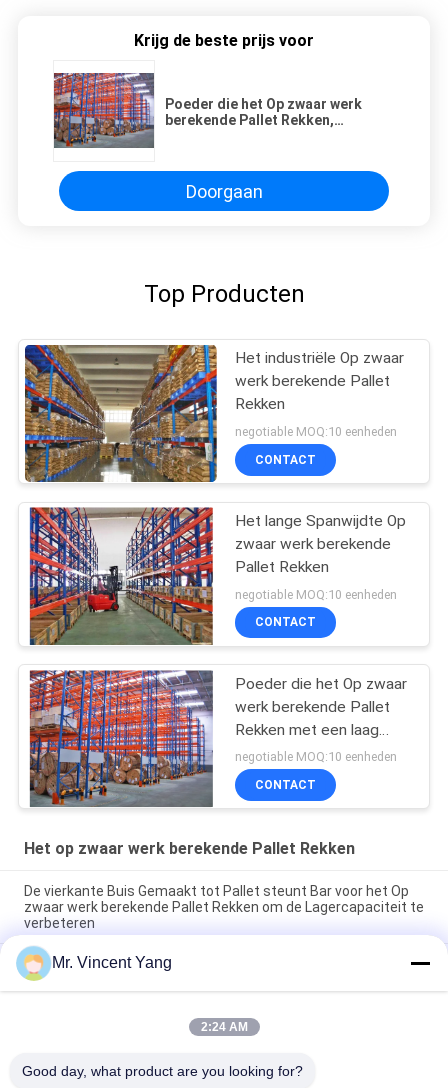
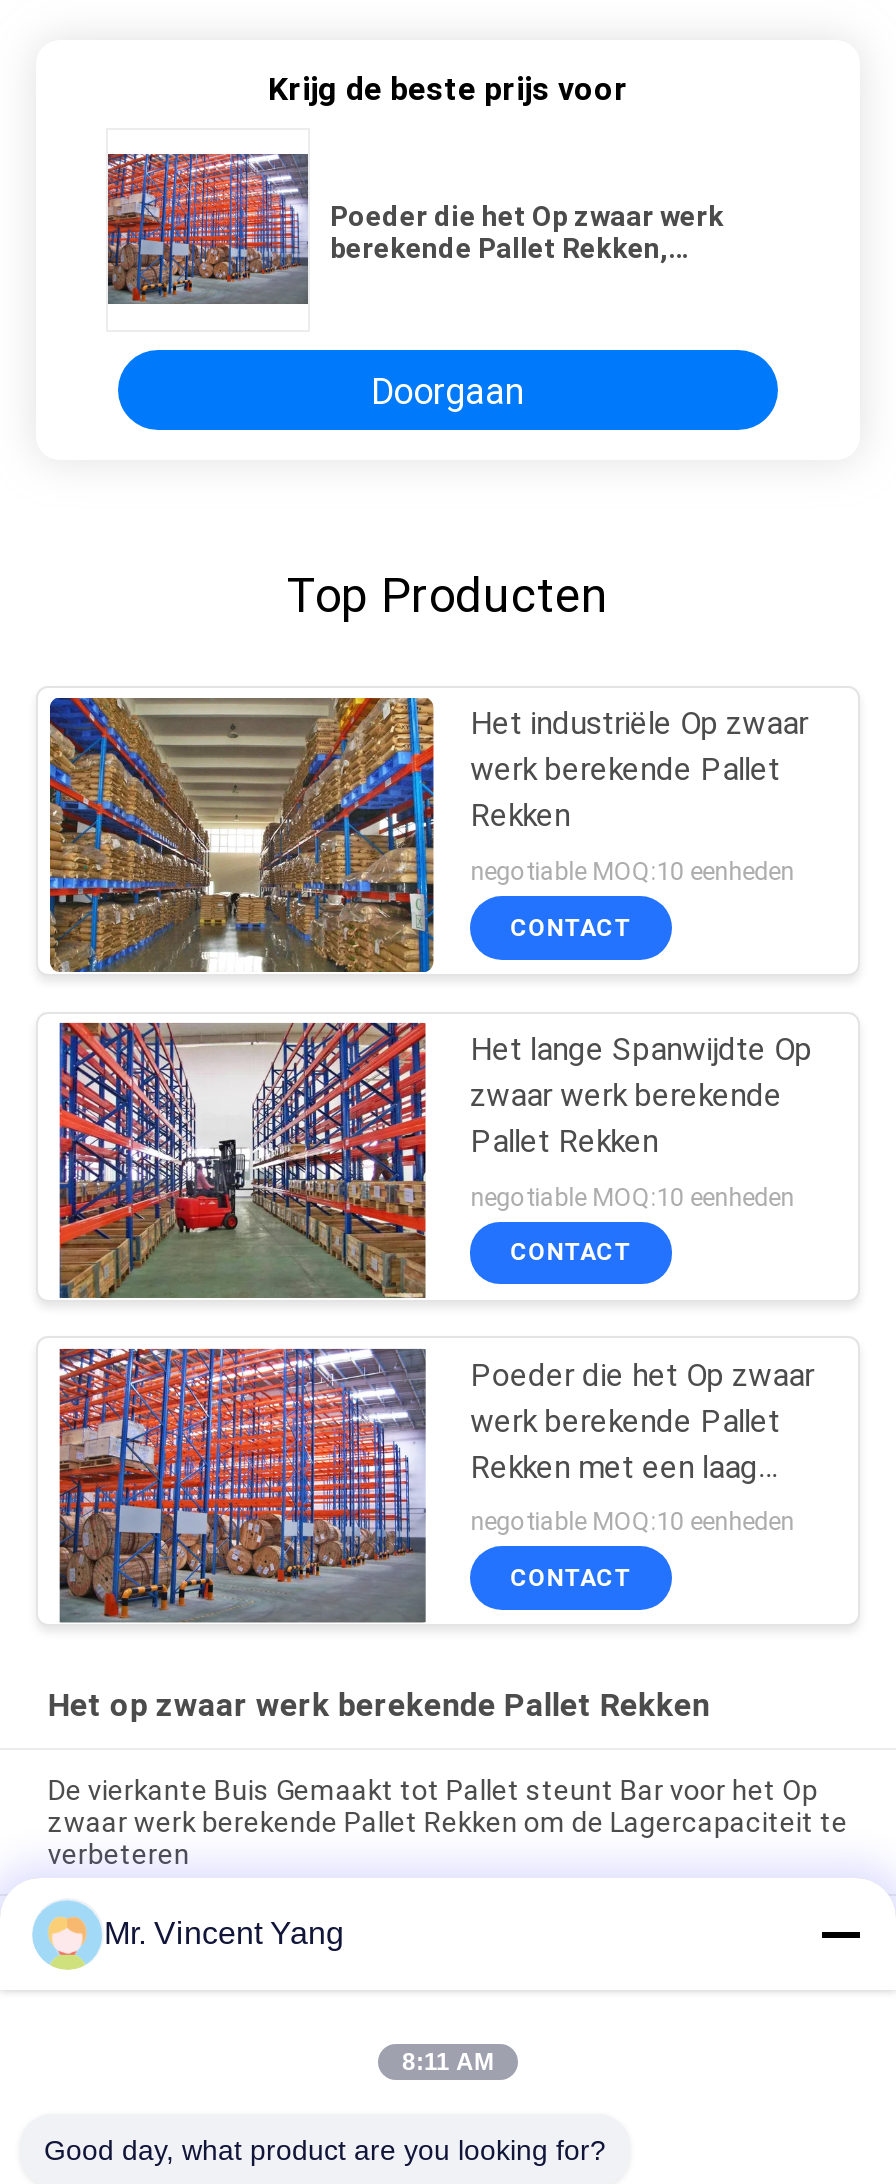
[200,1020,247,1034] 2:24 AM -> [402,2048,494,2076] 8:11 AM

